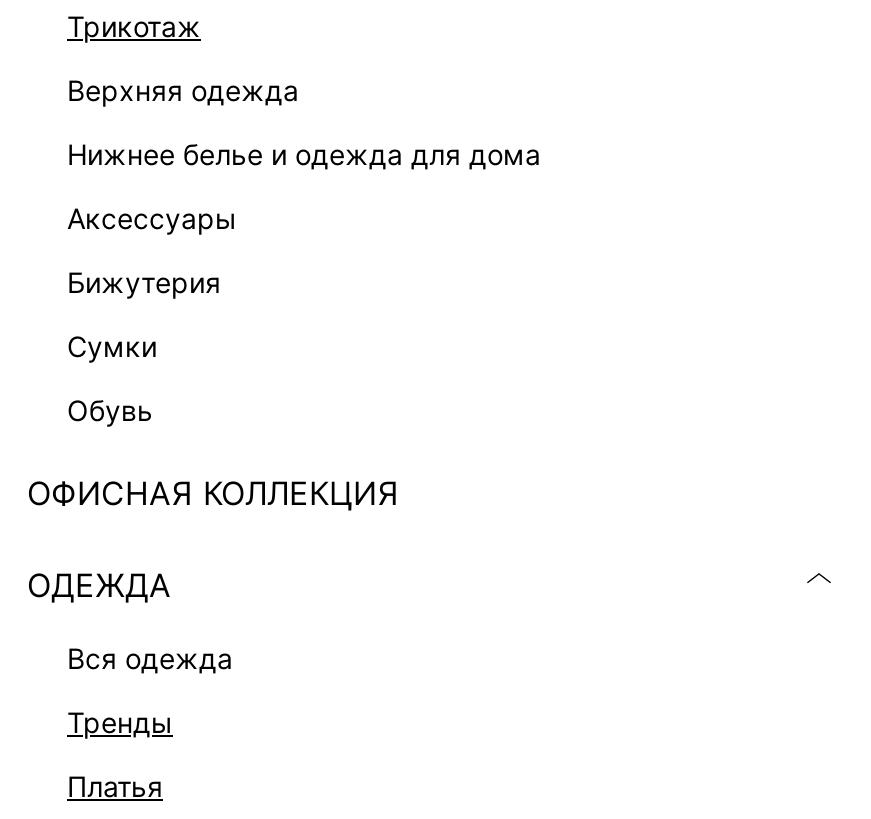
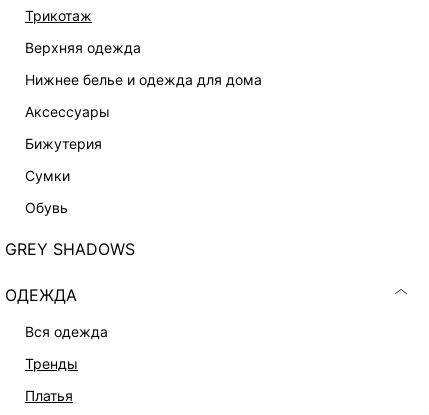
[51,473,399,513] ОФИСНАЯ КОЛЛЕКЦИЯ -> [17,239,135,259] GREY SHADOWS

